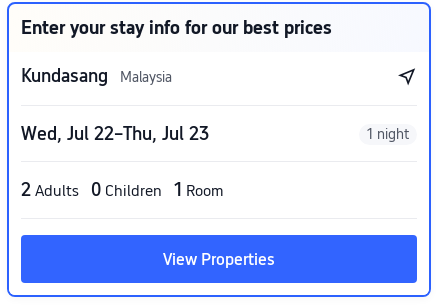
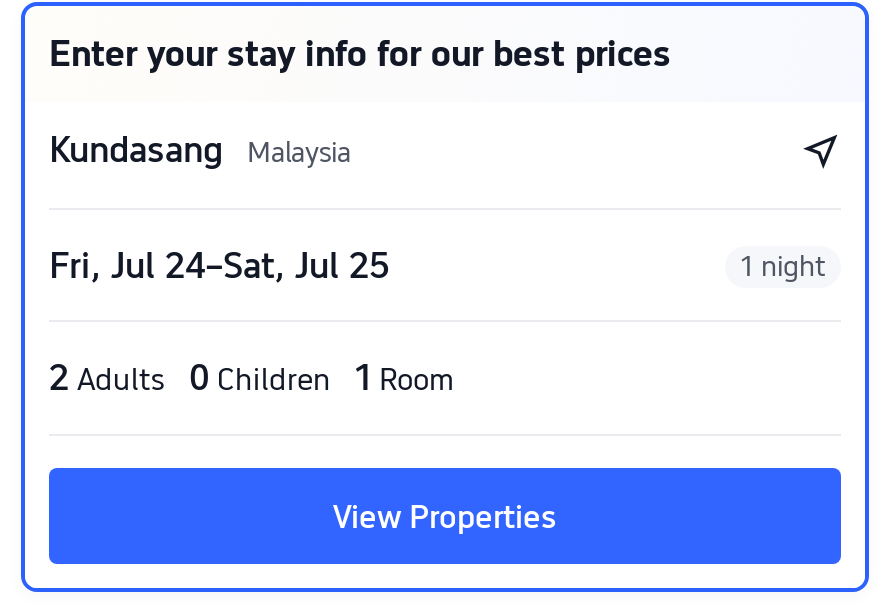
[21,123,209,144] Wed, Jul 22–Thu, Jul 23 -> [49,244,389,286] Fri, Jul 24–Sat, Jul 25

